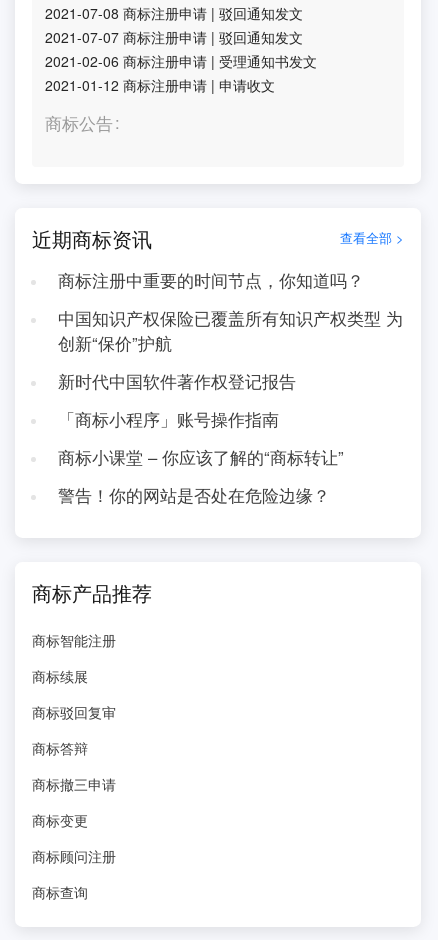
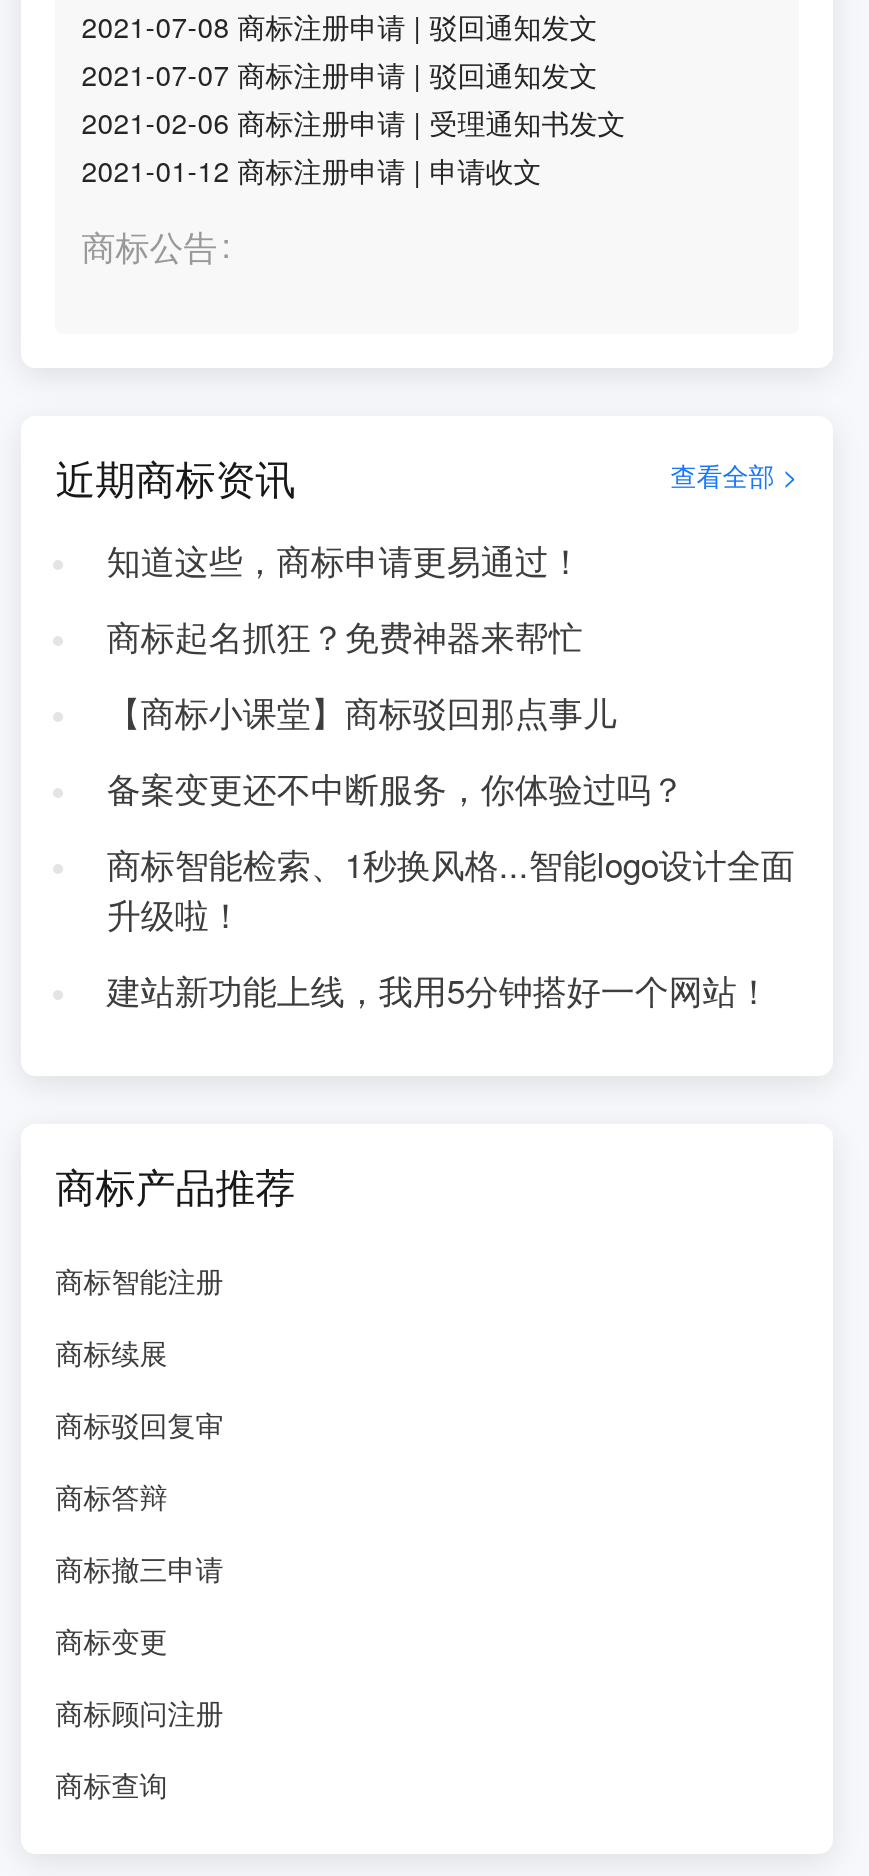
[58,268,364,292] 商标注册中重要的时间节点，你知道吗？ -> [107,536,583,584] 知道这些，商标申请更易通过！
[58,306,403,355] 中国知识产权保险已覆盖所有知识产权类型 为 | 创新“保价”护航 -> [107,612,583,660] 商标起名抓狂？免费神器来帮忙
[58,369,296,393] 新时代中国软件著作权登记报告 -> [107,688,617,736] 【商标小课堂】商标驳回那点事儿
[58,407,279,431] 「商标小程序」账号操作指南 -> [107,764,685,812] 备案变更还不中断服务，你体验过吗？
[58,445,344,469] 商标小课堂 – 你应该了解的“商标转让” -> [107,840,795,938] 商标智能检索、1秒换风格...智能logo设计全面 | 升级啦！
[58,483,330,507] 警告！你的网站是否处在危险边缘？ -> [107,966,771,1014] 建站新功能上线，我用5分钟搭好一个网站！

